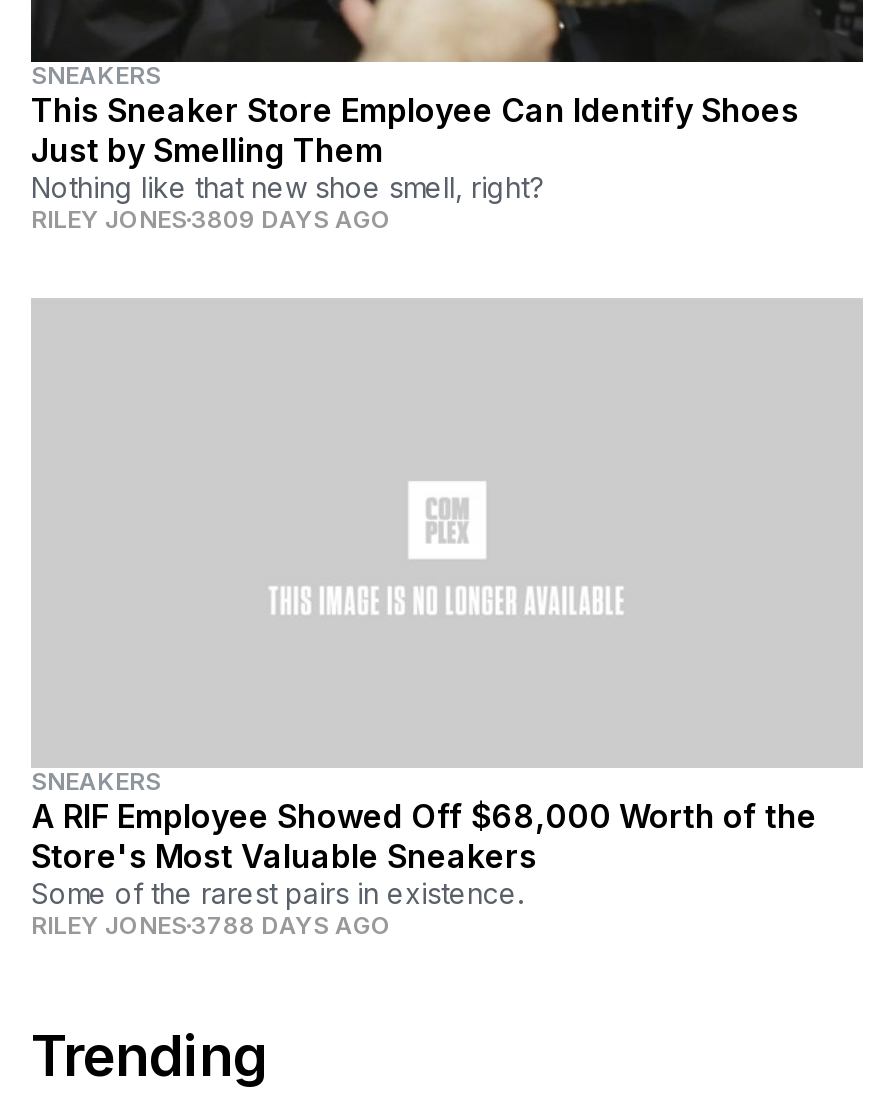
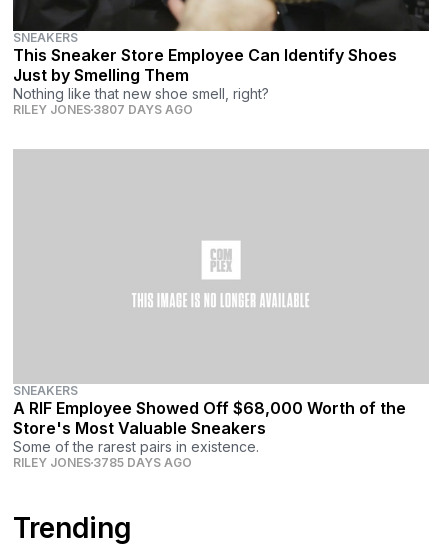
[31,205,391,235] RILEY JONES 3809 DAYS AGO -> [13,102,193,117] RILEY JONES 3807 DAYS AGO
[31,909,391,939] RILEY JONES 3788 DAYS AGO -> [13,455,192,470] RILEY JONES 3785 DAYS AGO

